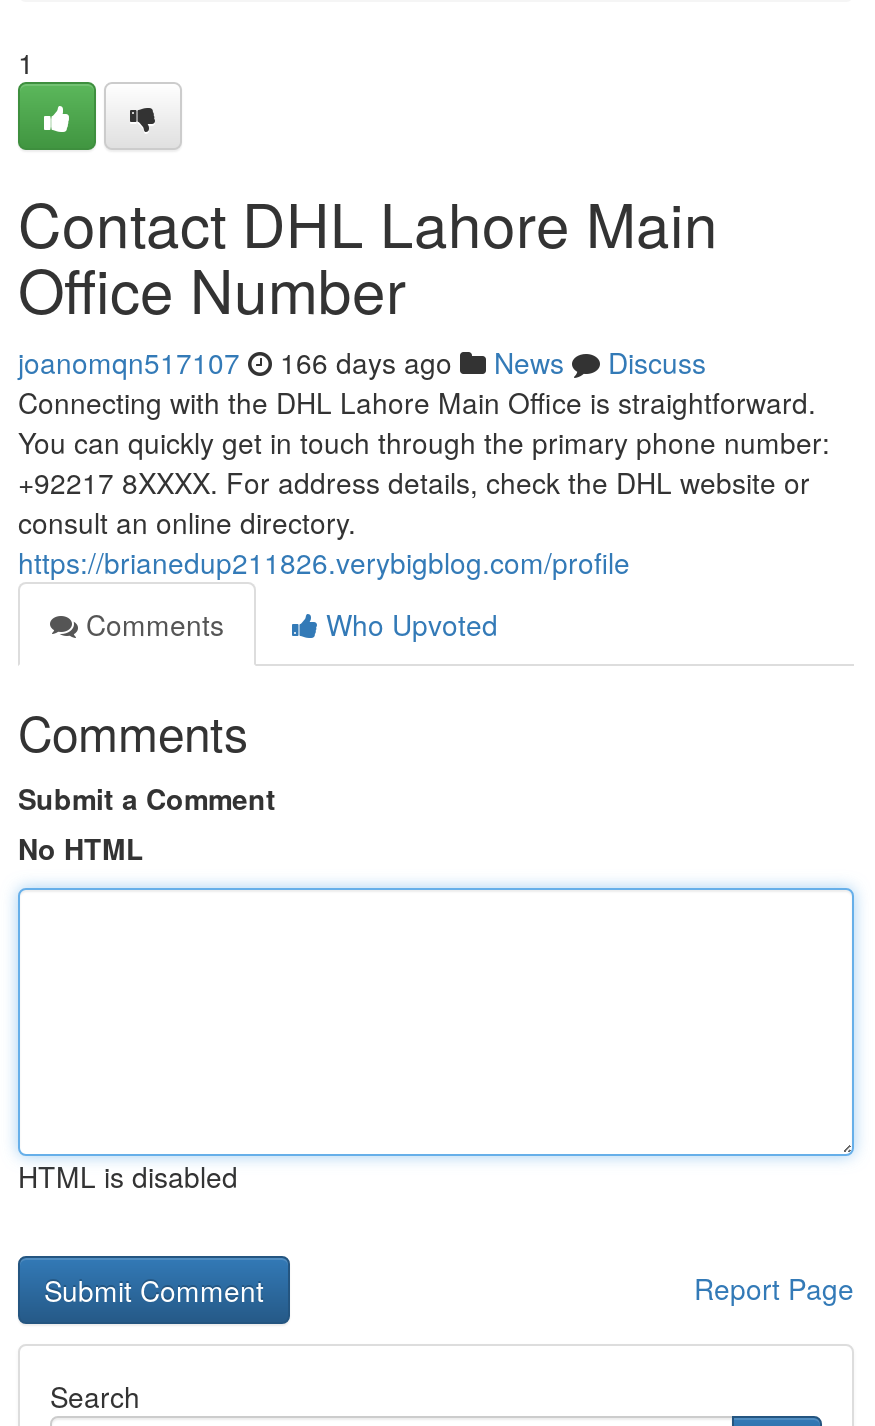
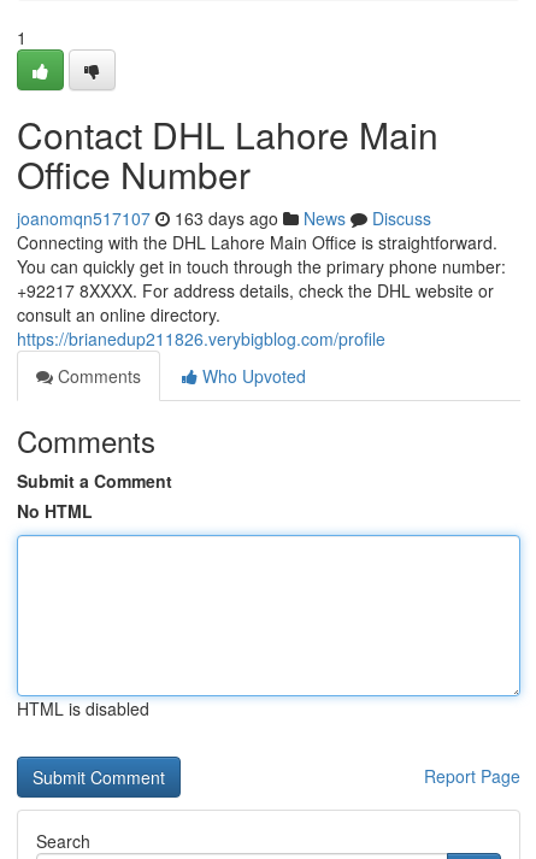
[18,342,706,382] joanomqn517107 166 days ago News Discuss -> [17,206,431,230] joanomqn517107 163 days ago News Discuss

